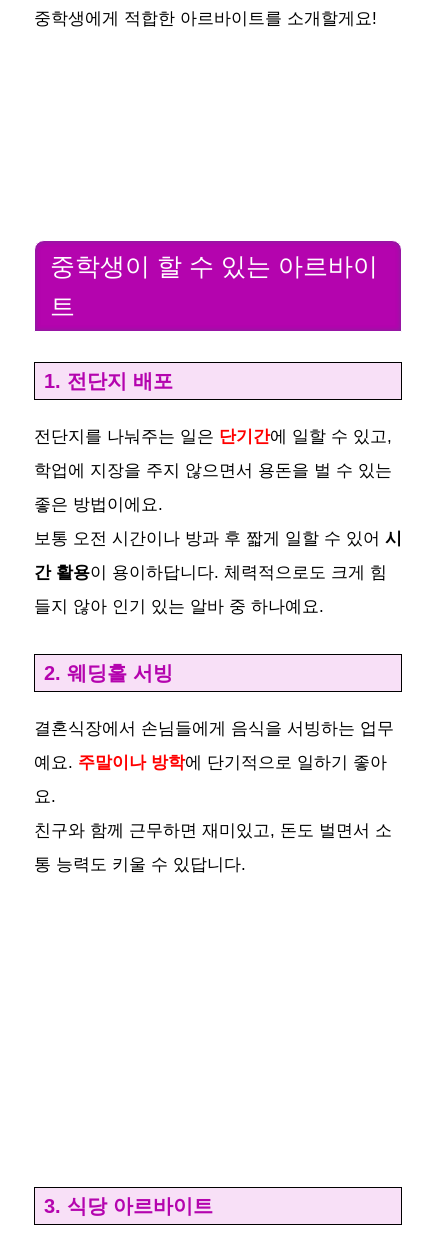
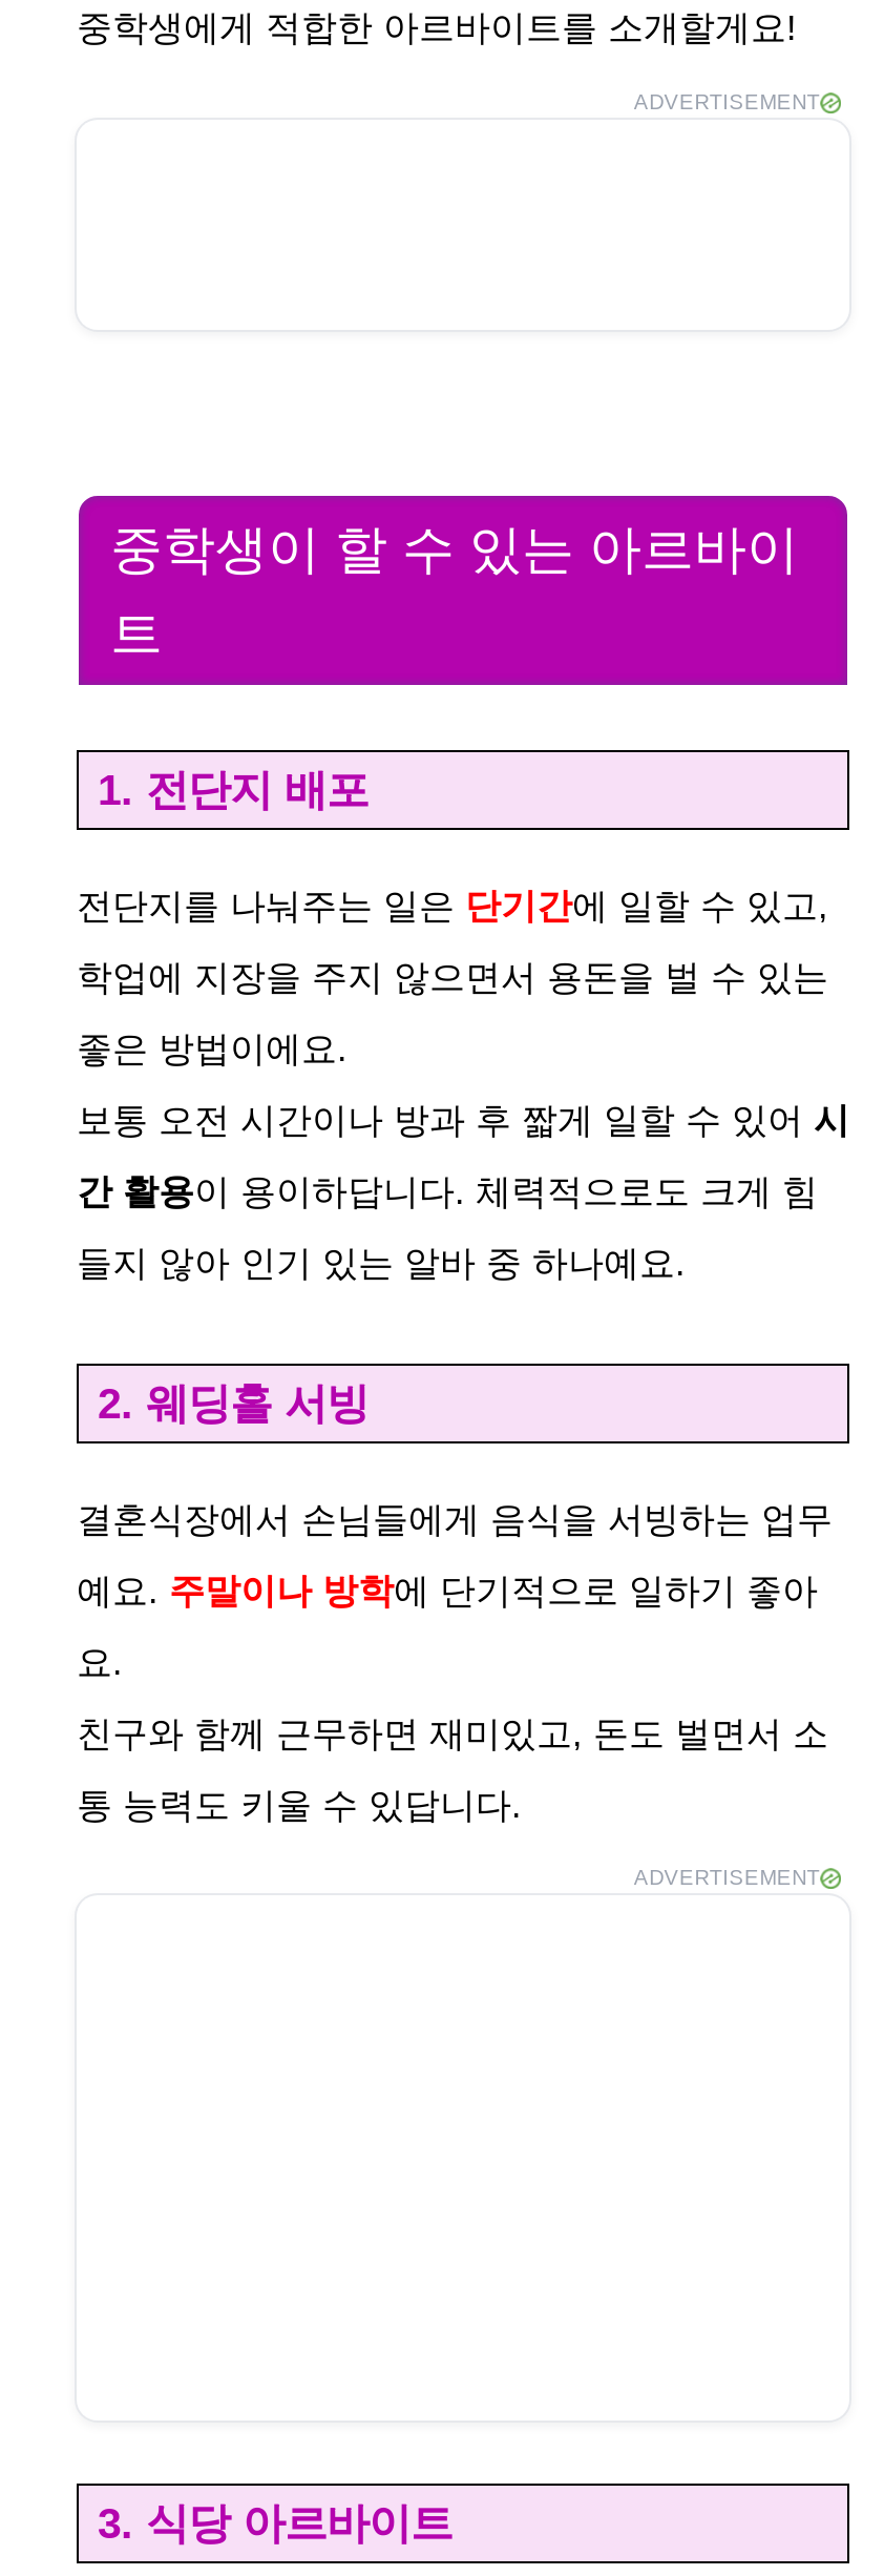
none -> [634,90,820,113] ADVERTISEMENT
none -> [634,1866,820,1889] ADVERTISEMENT

